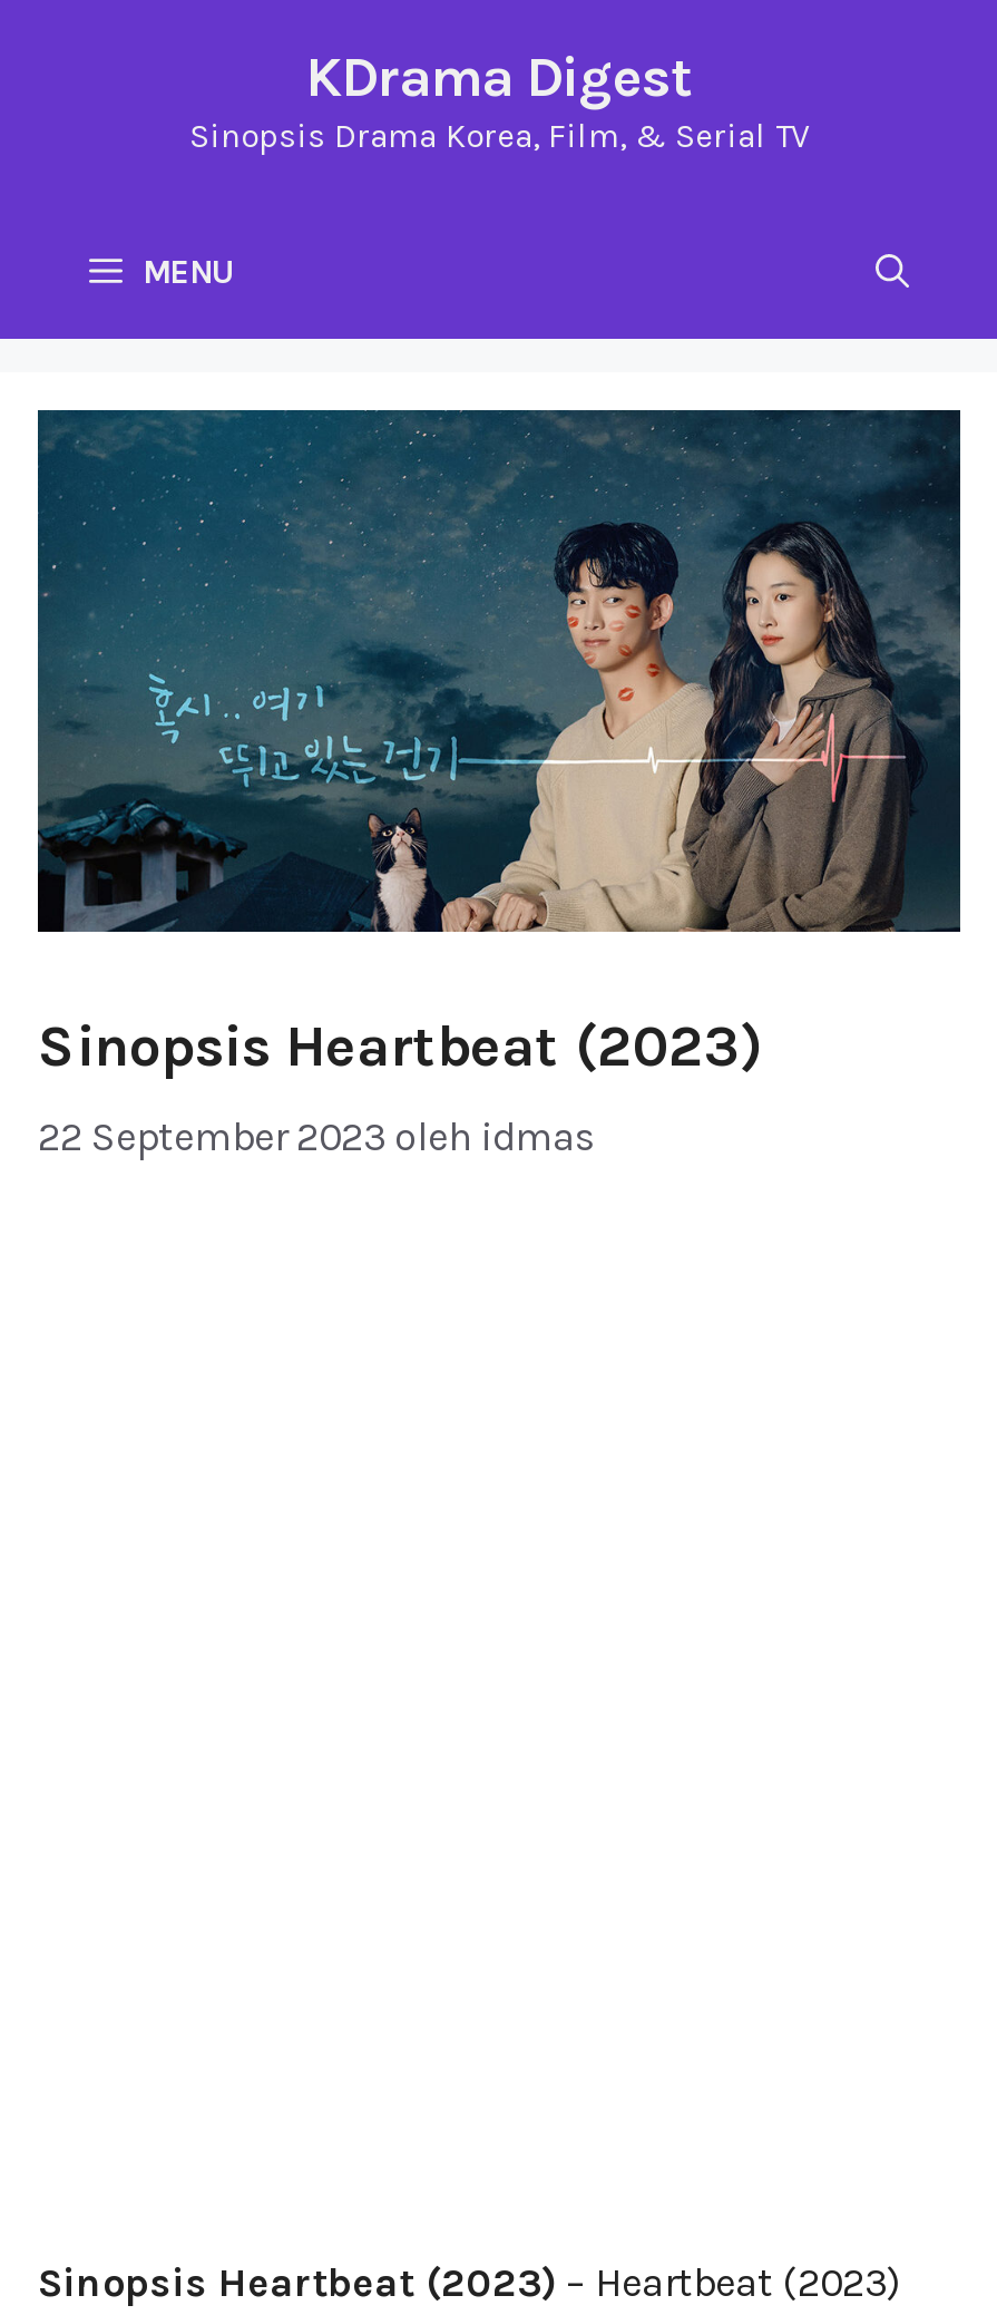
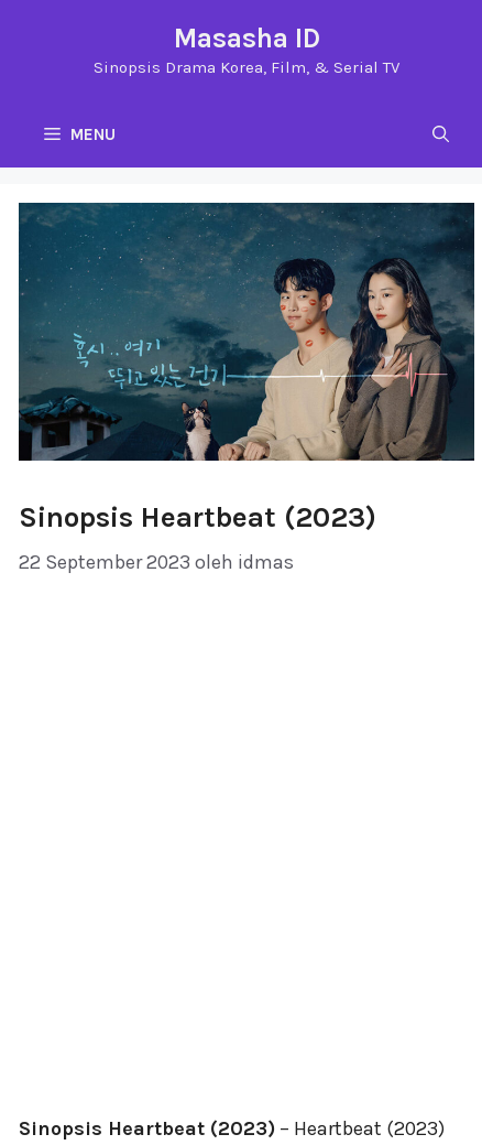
[305,45,693,109] KDrama Digest -> [173,22,320,54] Masasha ID

